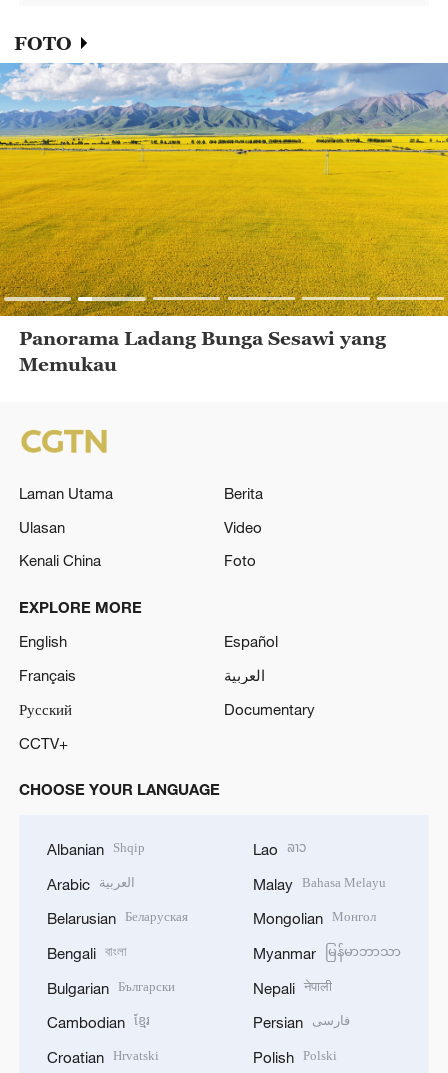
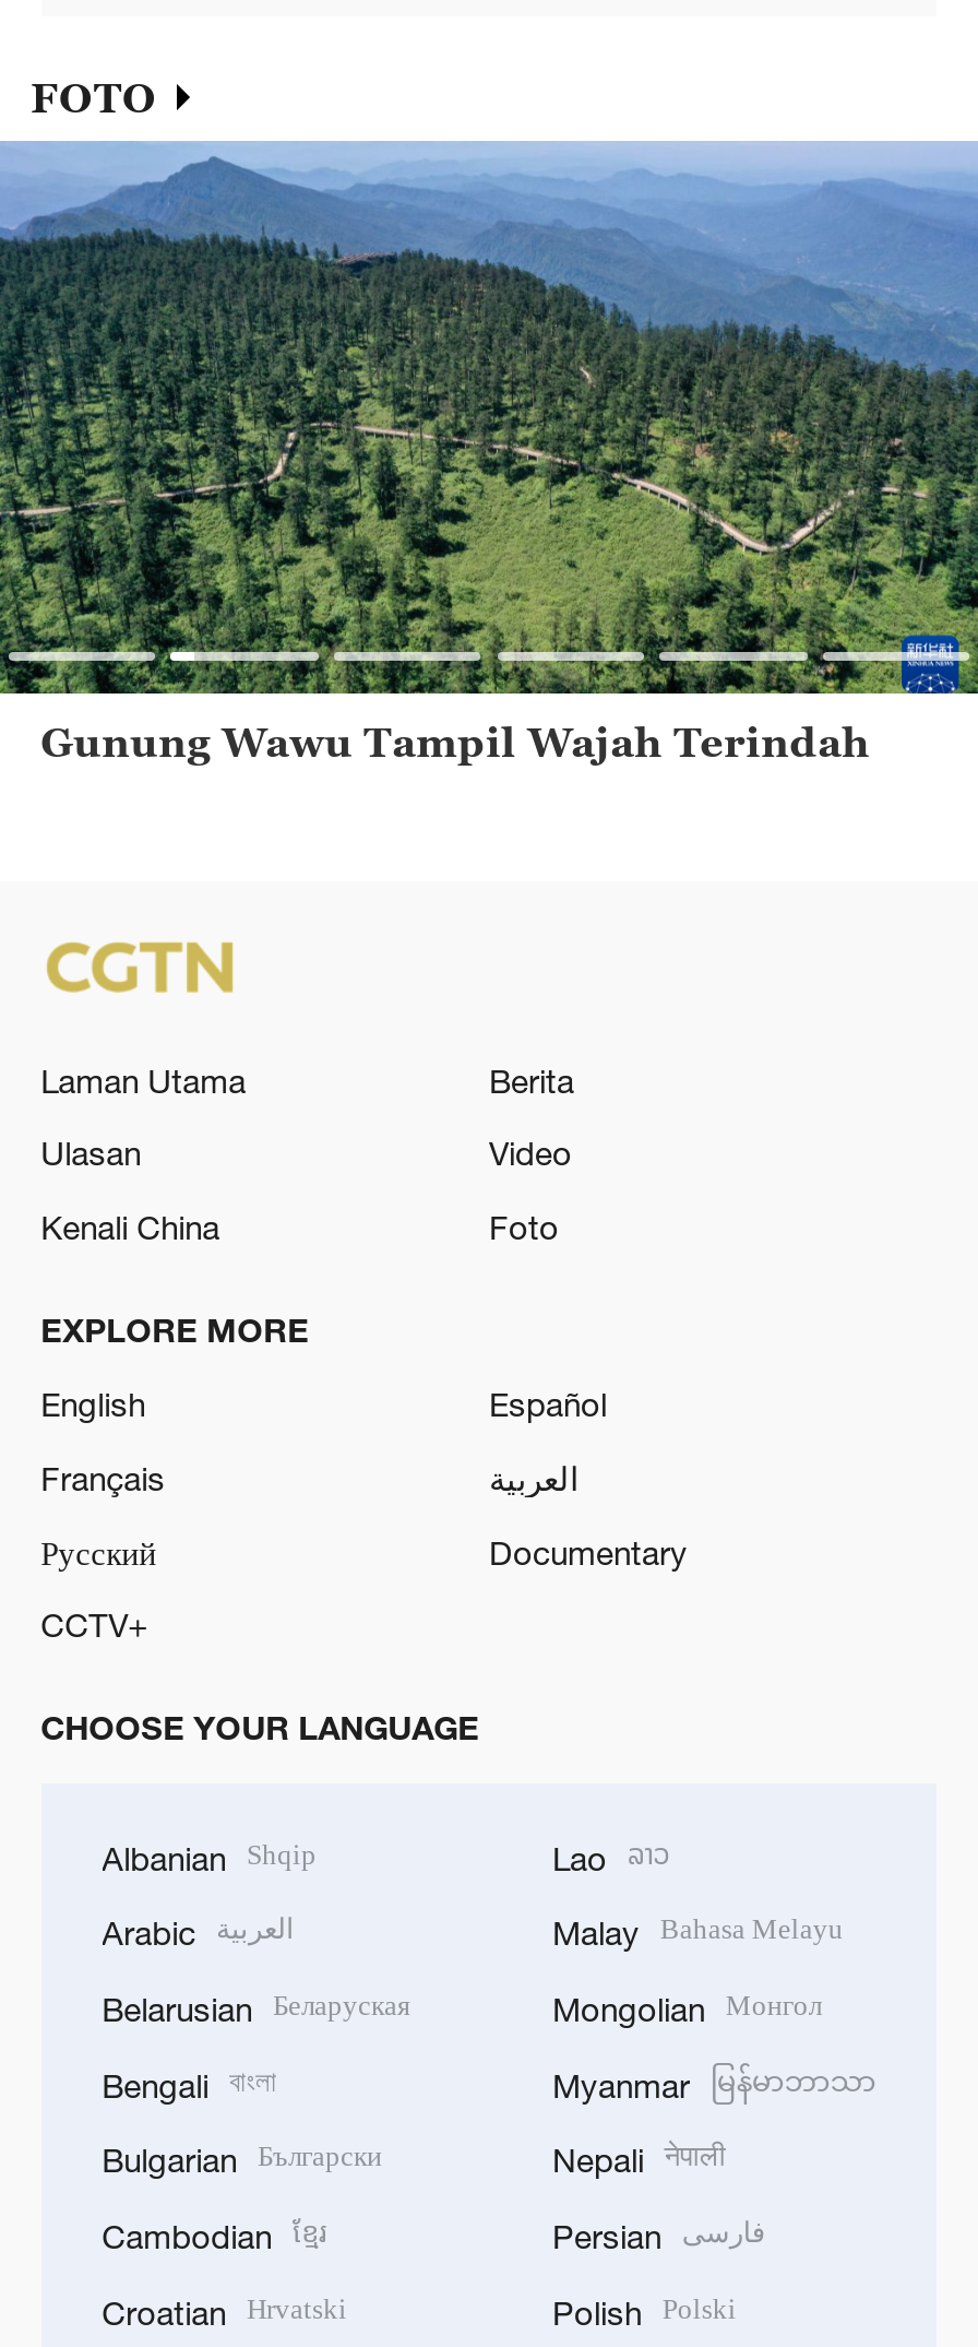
[3,64,445,375] [image] | Panorama Ladang Bunga Sesawi yang | Memukau -> [7,141,971,766] [image] | Gunung Wawu Tampil Wajah Terindah

